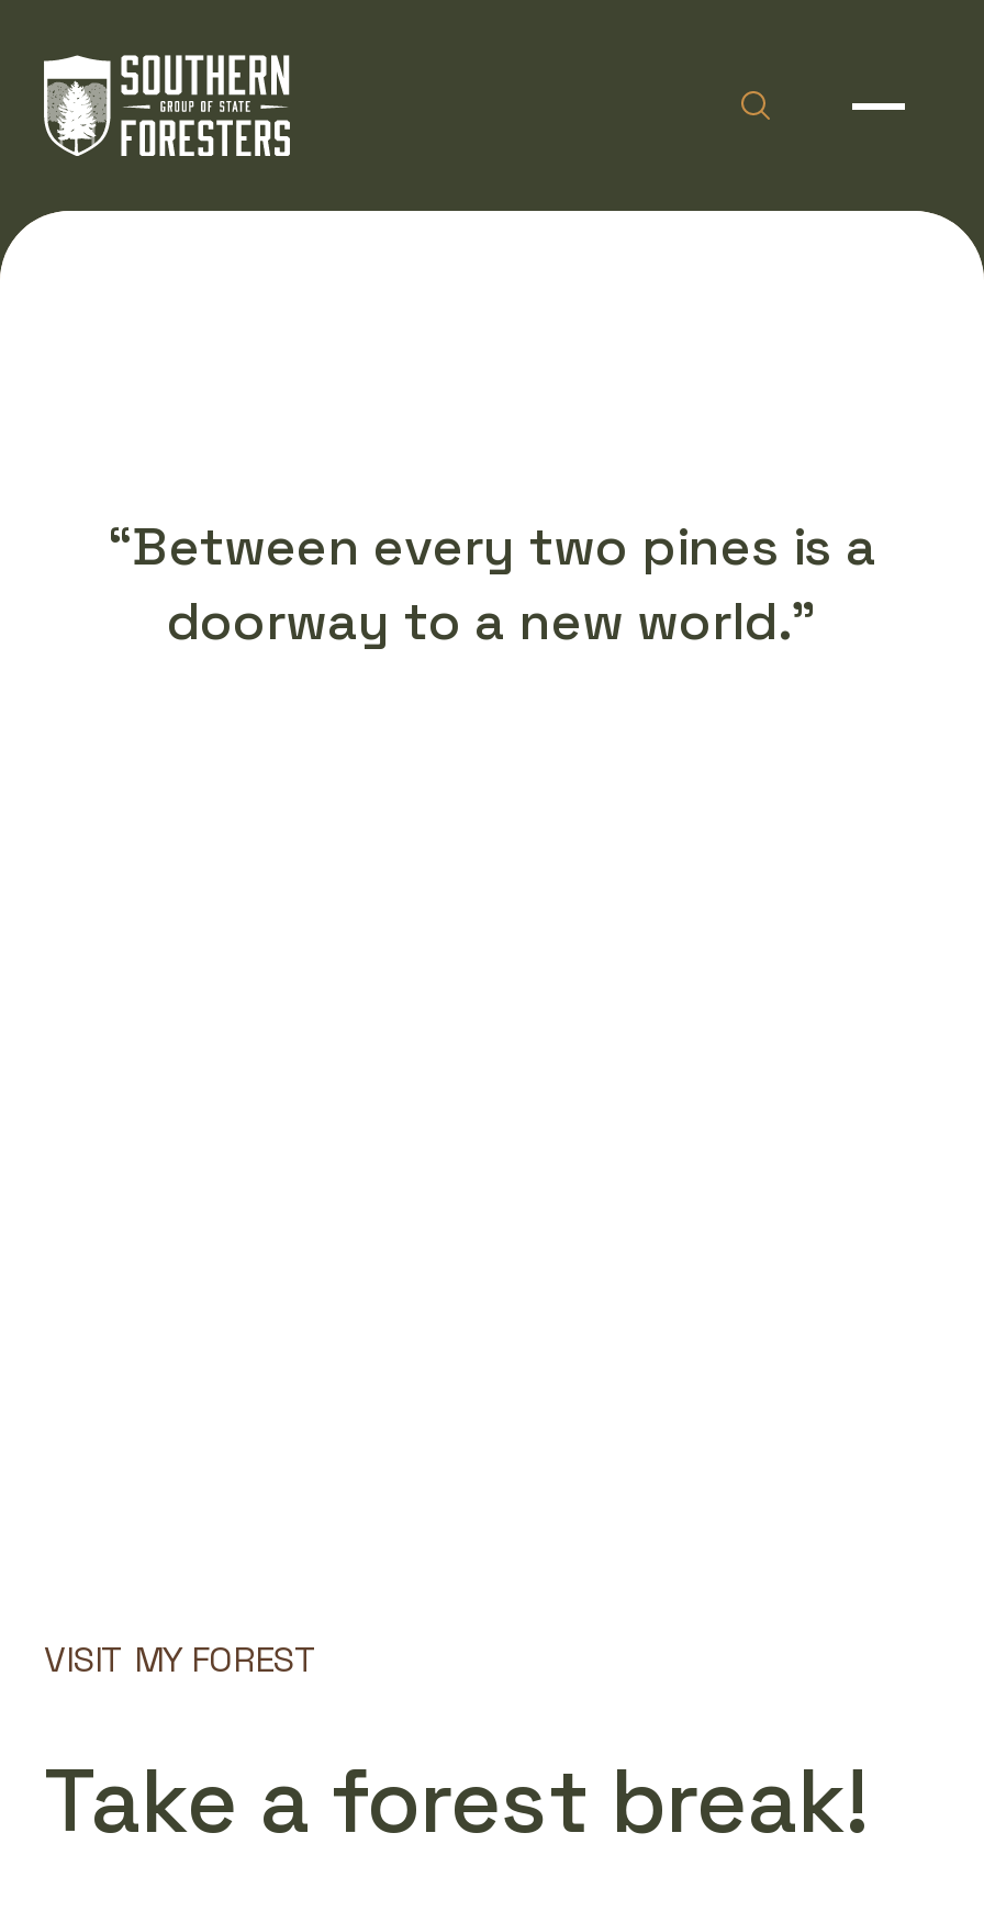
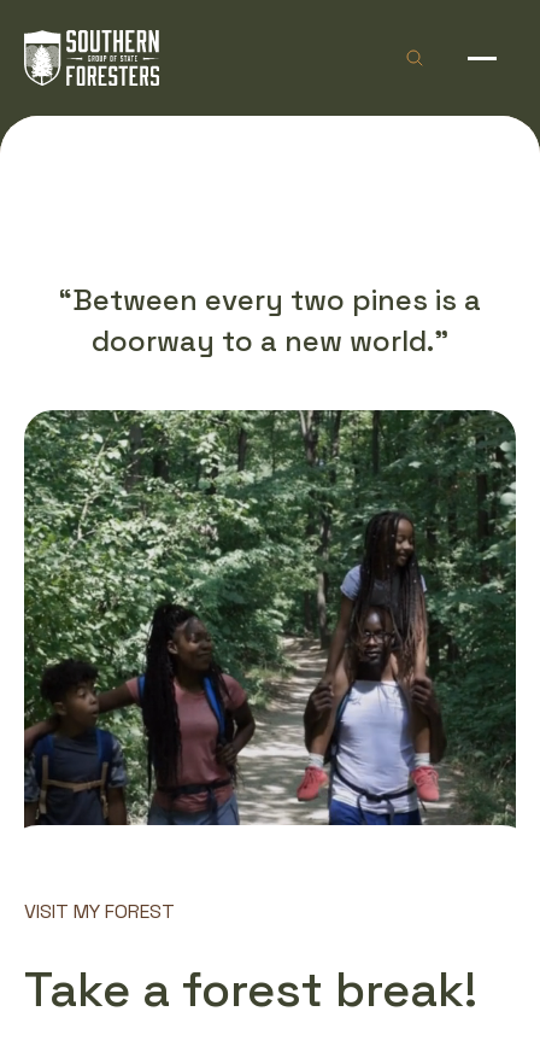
none -> [23,409,517,829] [image]

